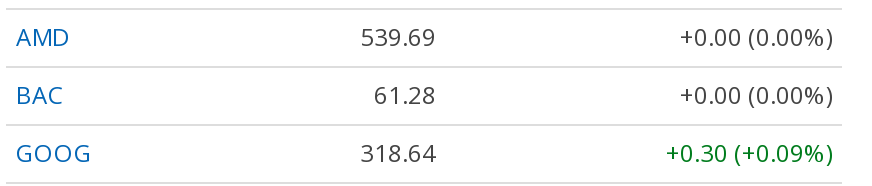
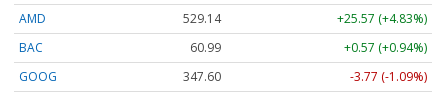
[360,19,436,53] 539.69 -> [183,9,221,26] 529.14
[680,19,832,53] +0.00 (0.00%) -> [337,9,427,26] +25.57 (+4.83%)
[374,77,436,111] 61.28 -> [190,38,221,55] 60.99
[680,77,832,111] +0.00 (0.00%) -> [344,38,427,55] +0.57 (+0.94%)
[360,135,436,169] 318.64 -> [183,67,221,84] 347.60
[666,135,832,169] +0.30 (+0.09%) -> [350,67,427,84] -3.77 (-1.09%)

